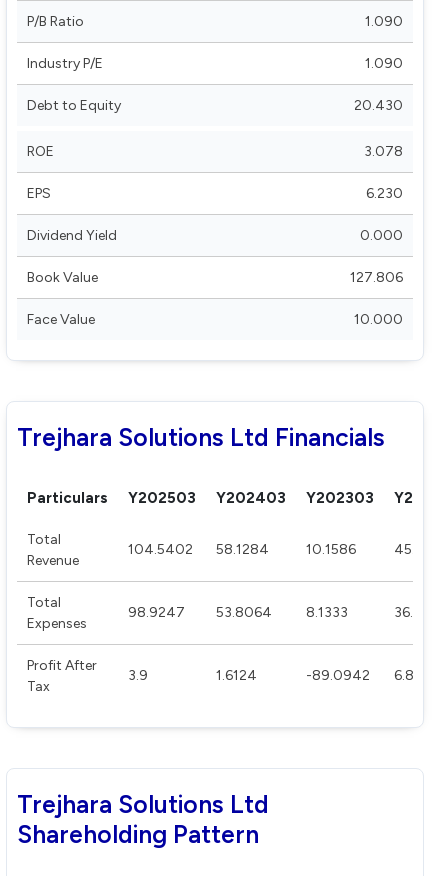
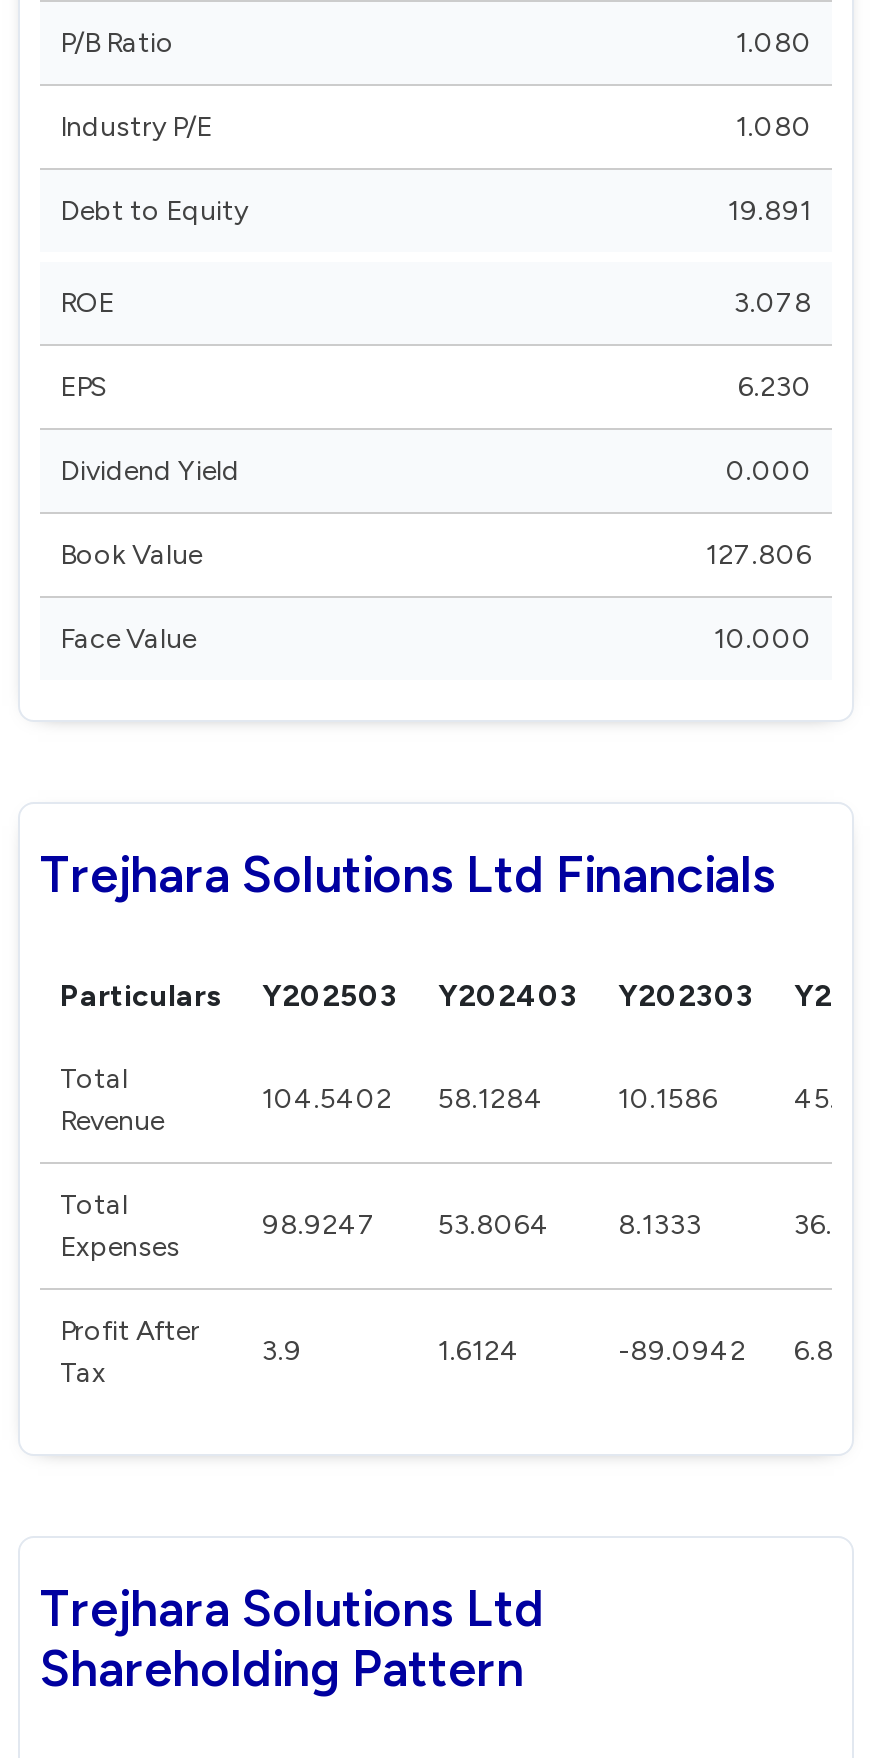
[365,13,403,30] 1.090 -> [736,26,812,60] 1.080
[365,55,403,72] 1.090 -> [736,110,812,144] 1.080
[354,97,403,114] 20.430 -> [728,194,812,228] 19.891

